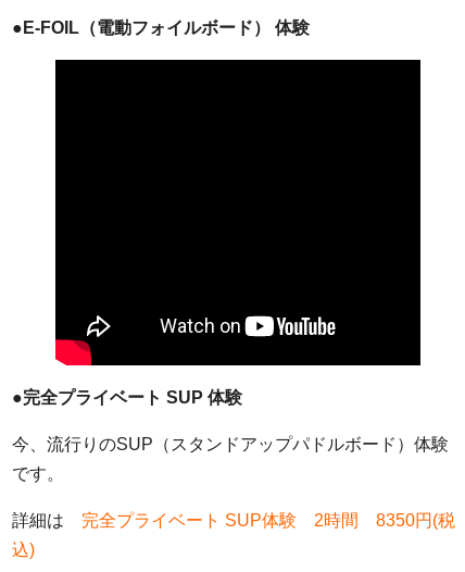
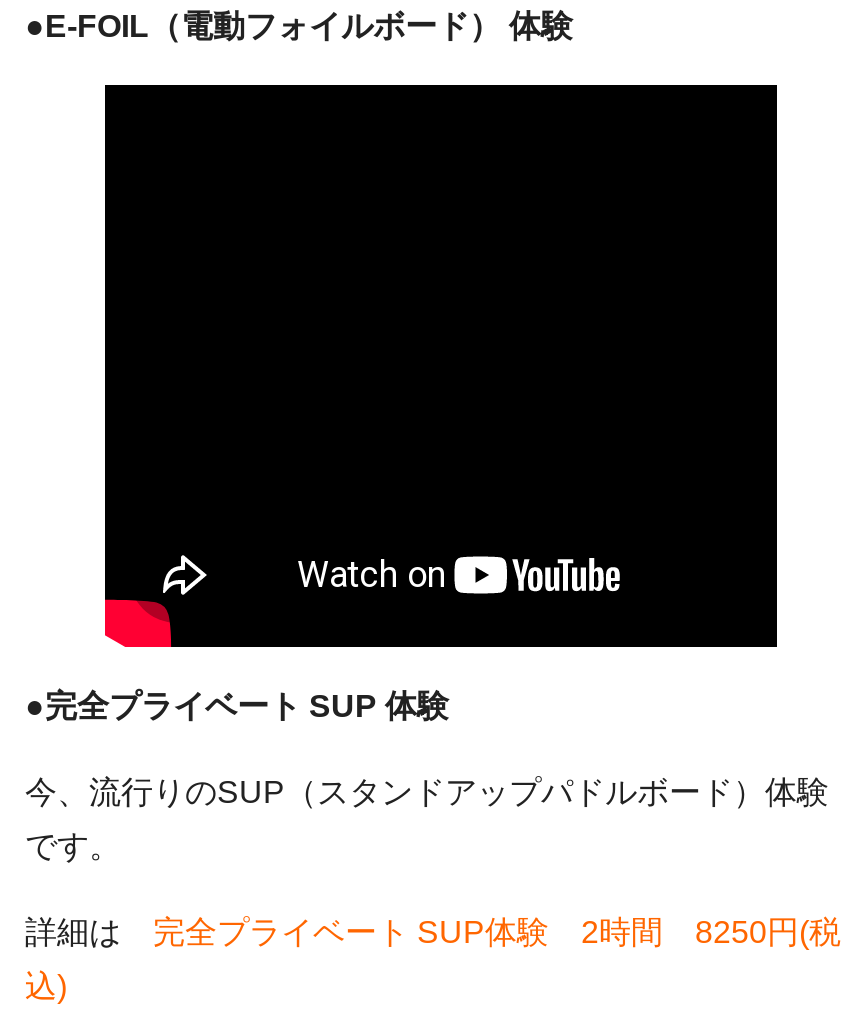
[12,511,455,529] 詳細は完全プライベート SUP体験 2時間 8350円(税 -> [25,915,841,949] 詳細は完全プライベート SUP体験 2時間 8250円(税

